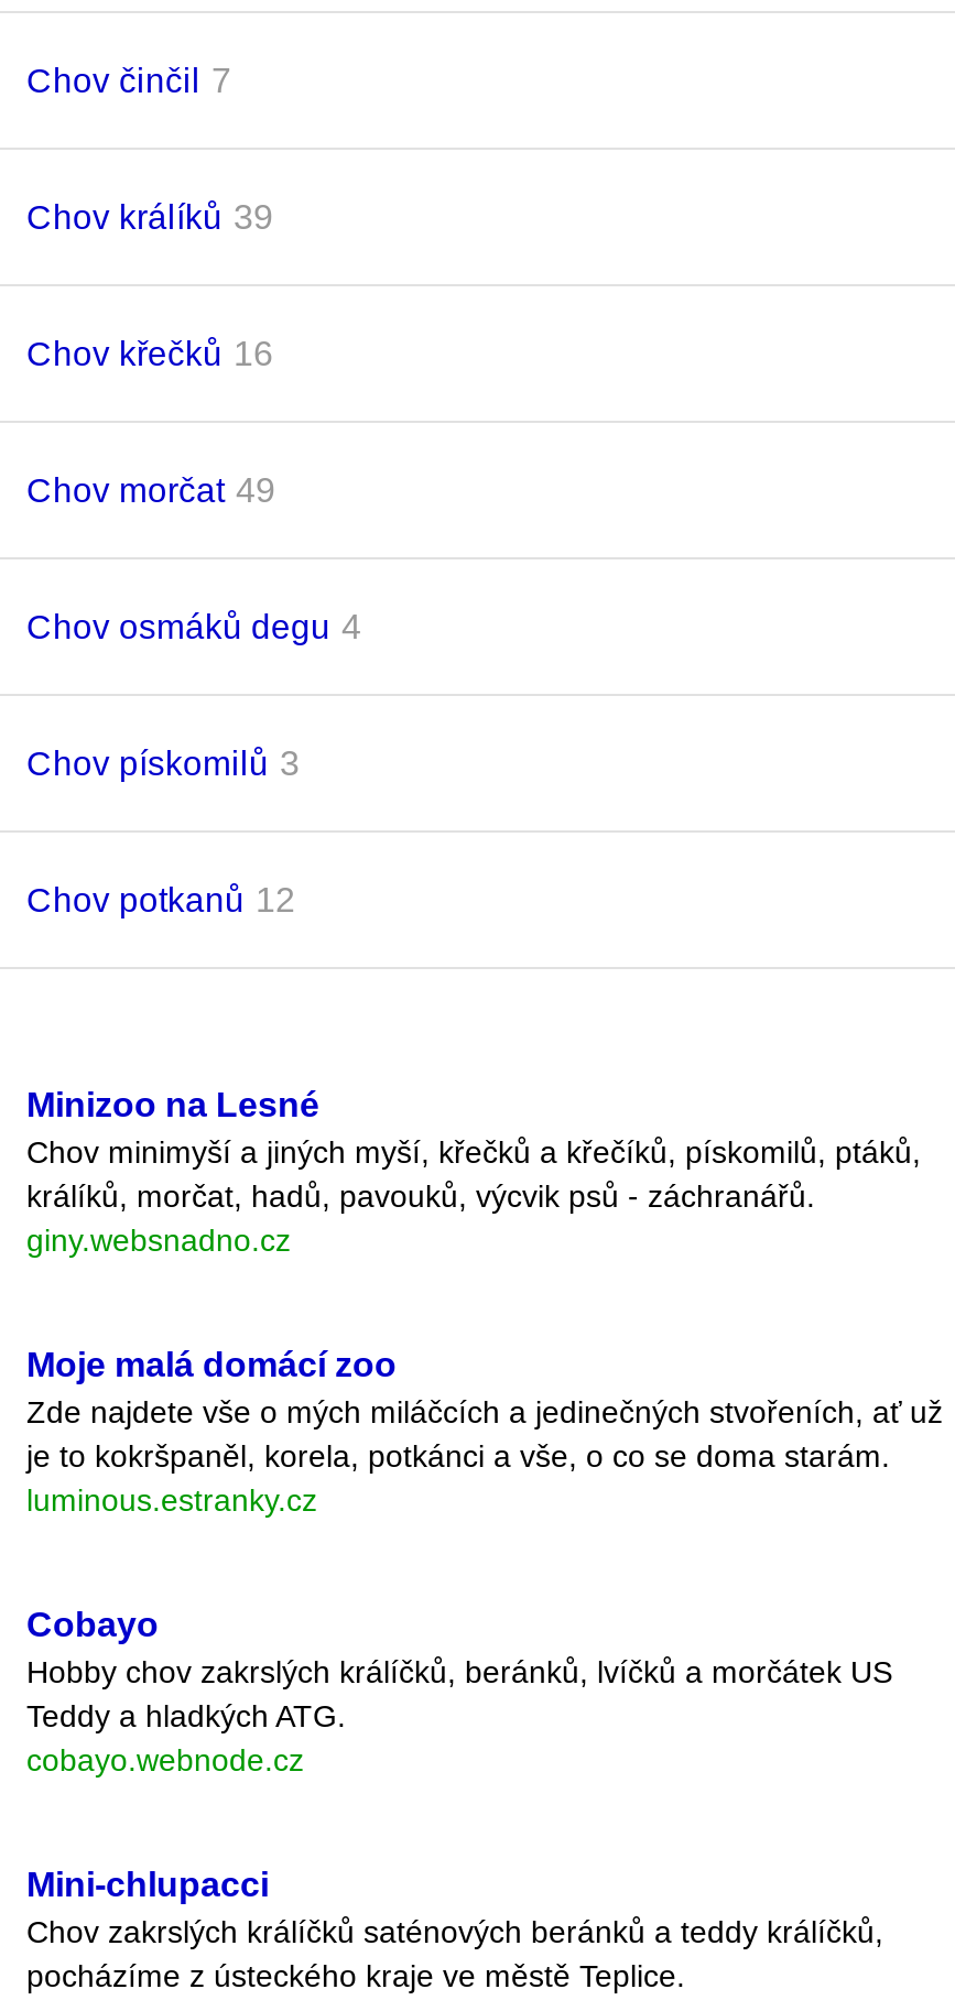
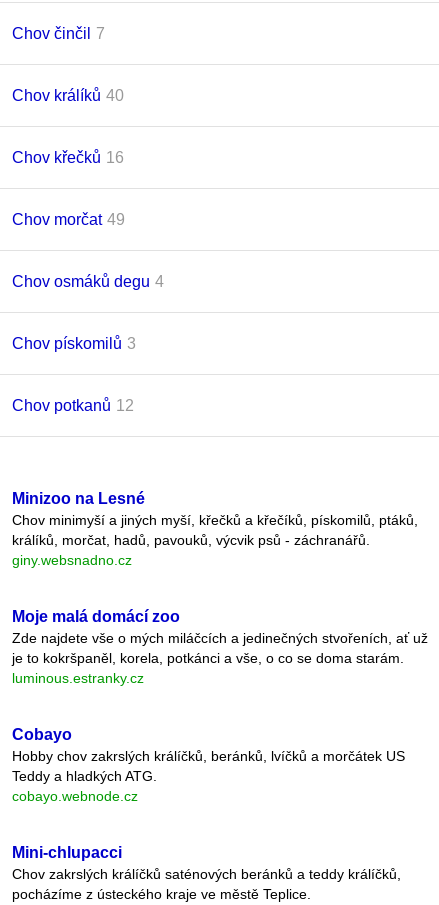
[26,198,273,236] Chov králíků 39 -> [12,87,124,104] Chov králíků 40

